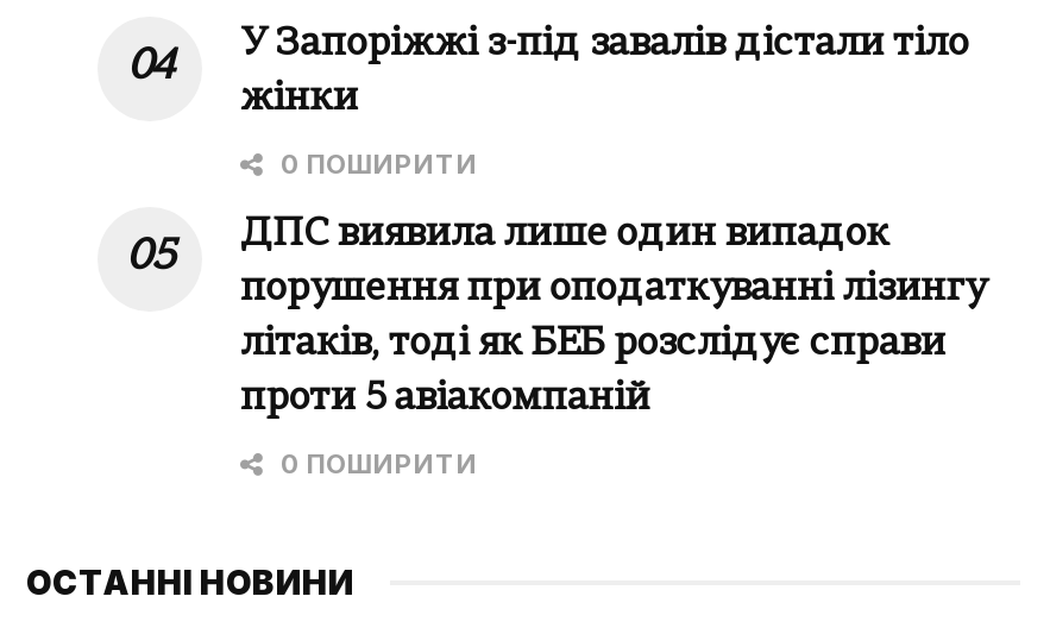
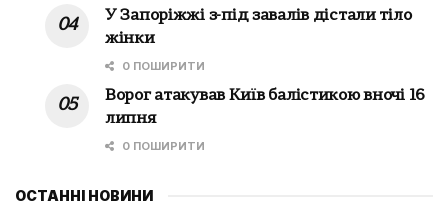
[240,217,985,420] ДПС виявила лише один випадок | порушення при оподаткуванні лізингу | літаків, тоді як БЕБ розслідує справи | проти 5 авіакомпаній -> [105,88,425,127] Ворог атакував Київ балістикою вночі 16 | липня

